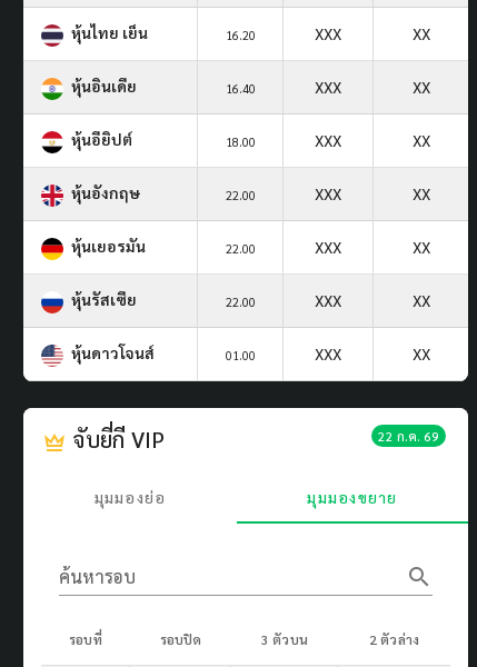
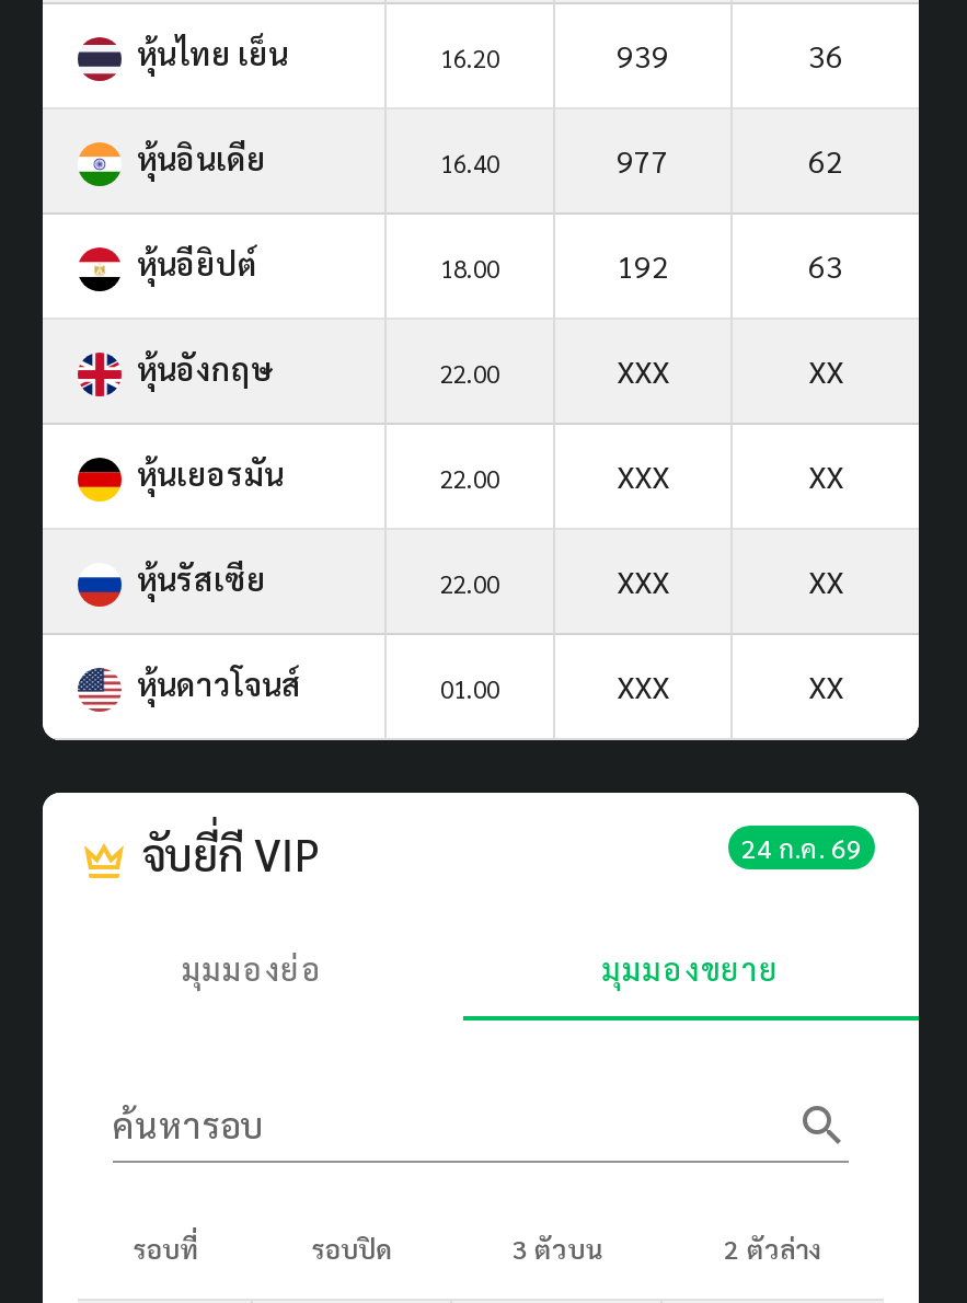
[315,23,430,43] XXX | XX -> [617,35,843,74] 939 | 36
[315,76,430,96] XXX | XX -> [617,140,843,179] 977 | 62
[315,130,430,150] XXX | XX -> [617,245,843,284] 192 | 63
[378,427,439,444] 22 ก.ค. 69 -> [741,830,862,865] 24 ก.ค. 69

